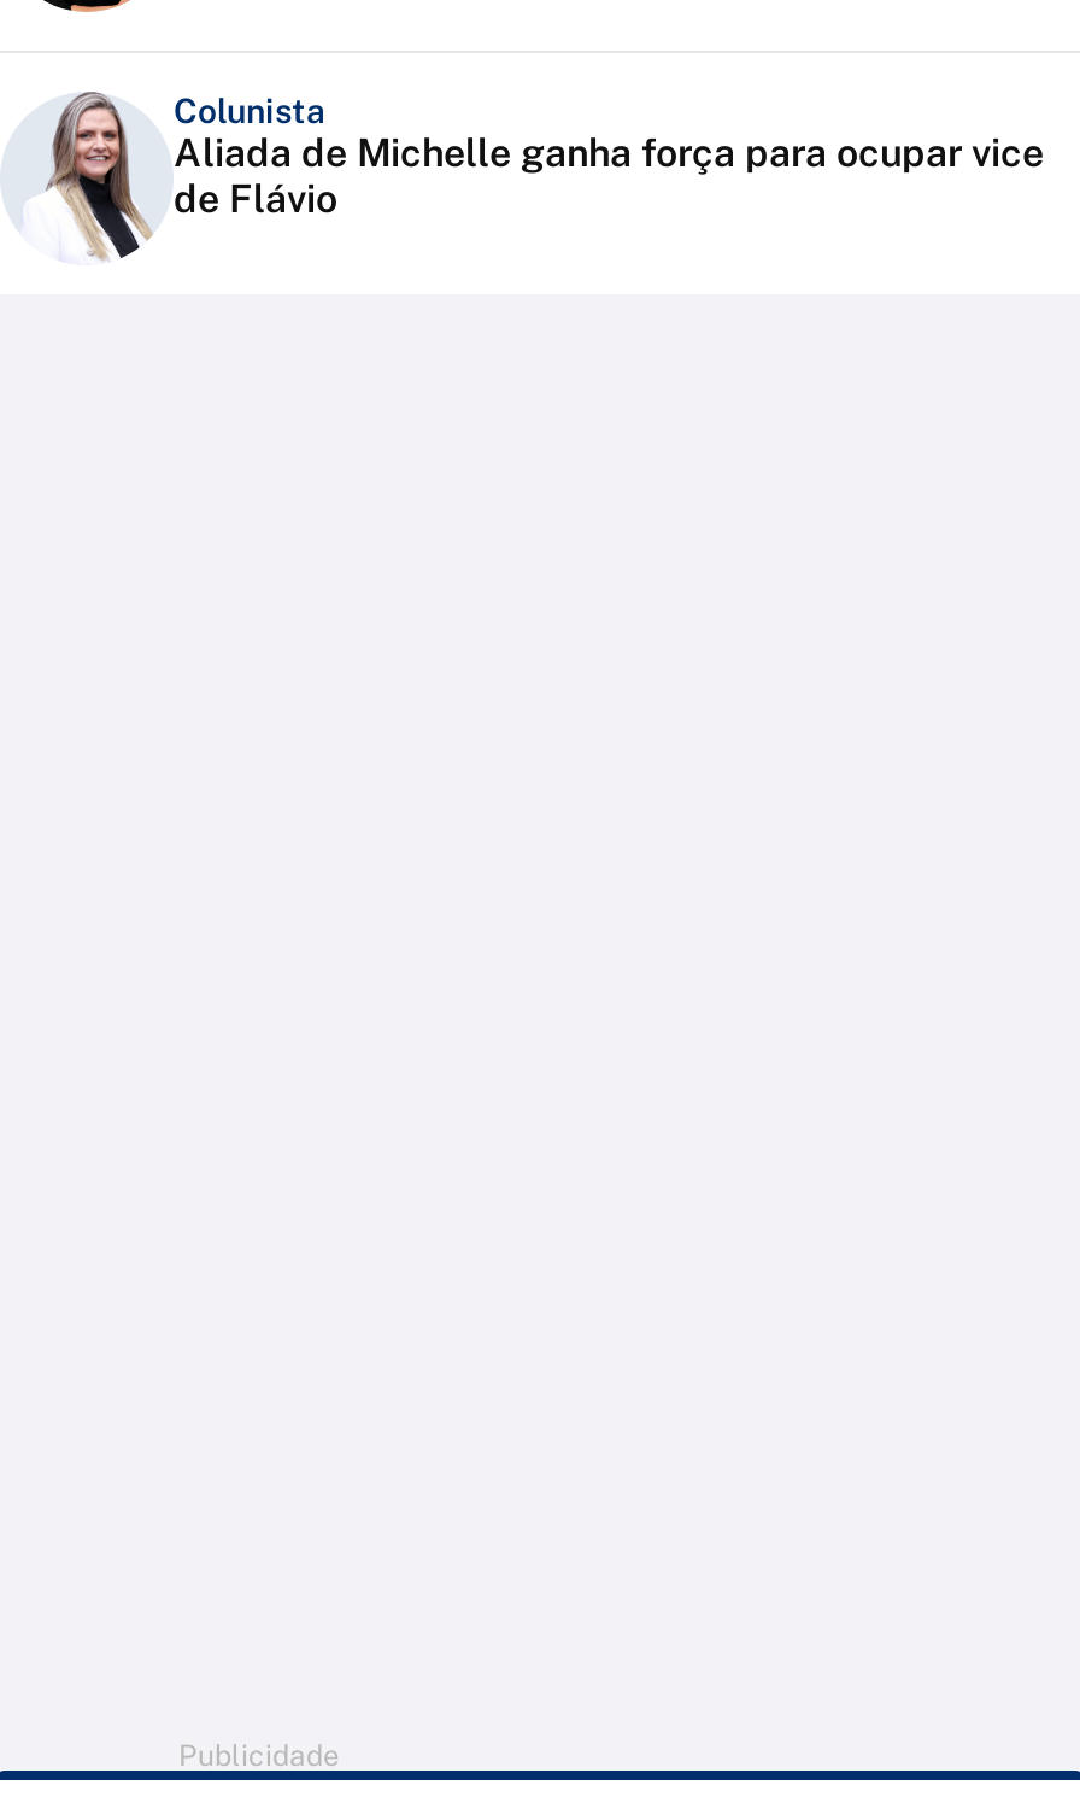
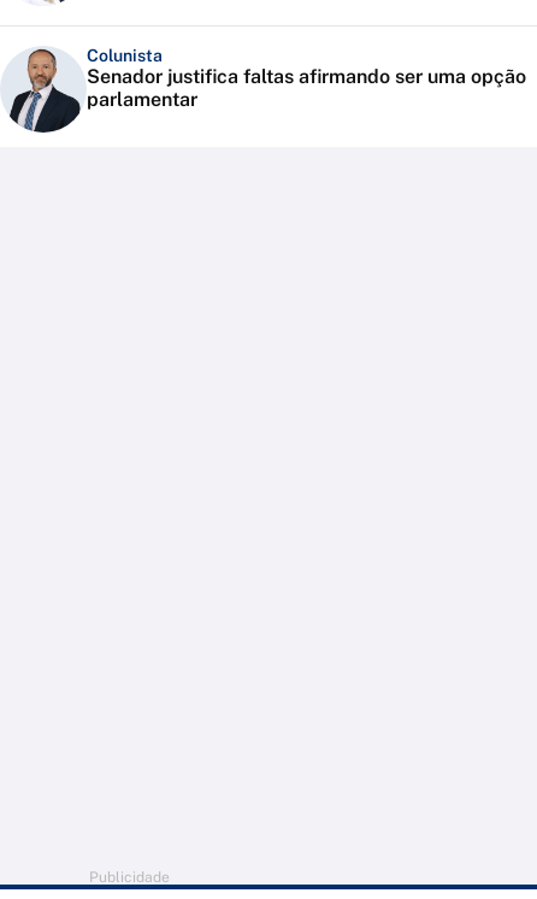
[19,89,1044,265] [image] | Aliada de Michelle ganha força para ocupar vice | de Flávio -> [8,47,526,134] [image] | Senador justifica faltas afirmando ser uma opção | parlamentar

